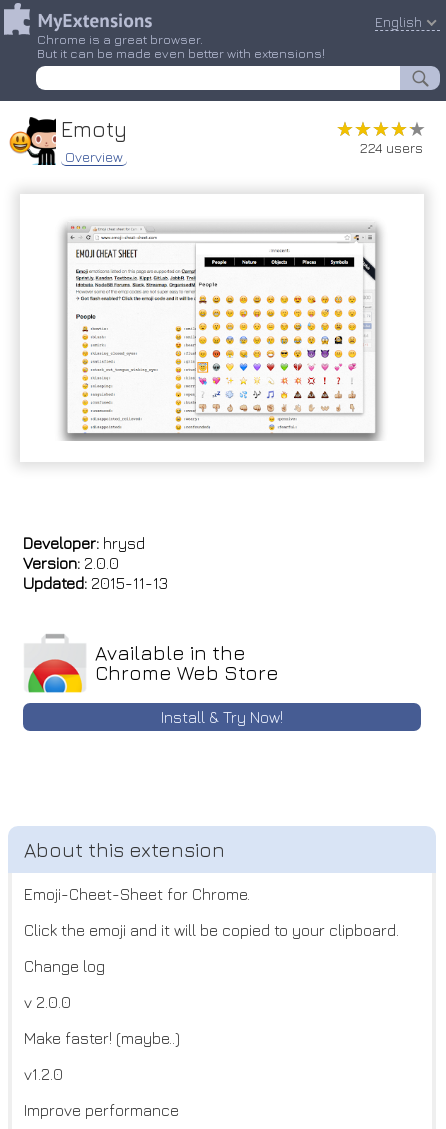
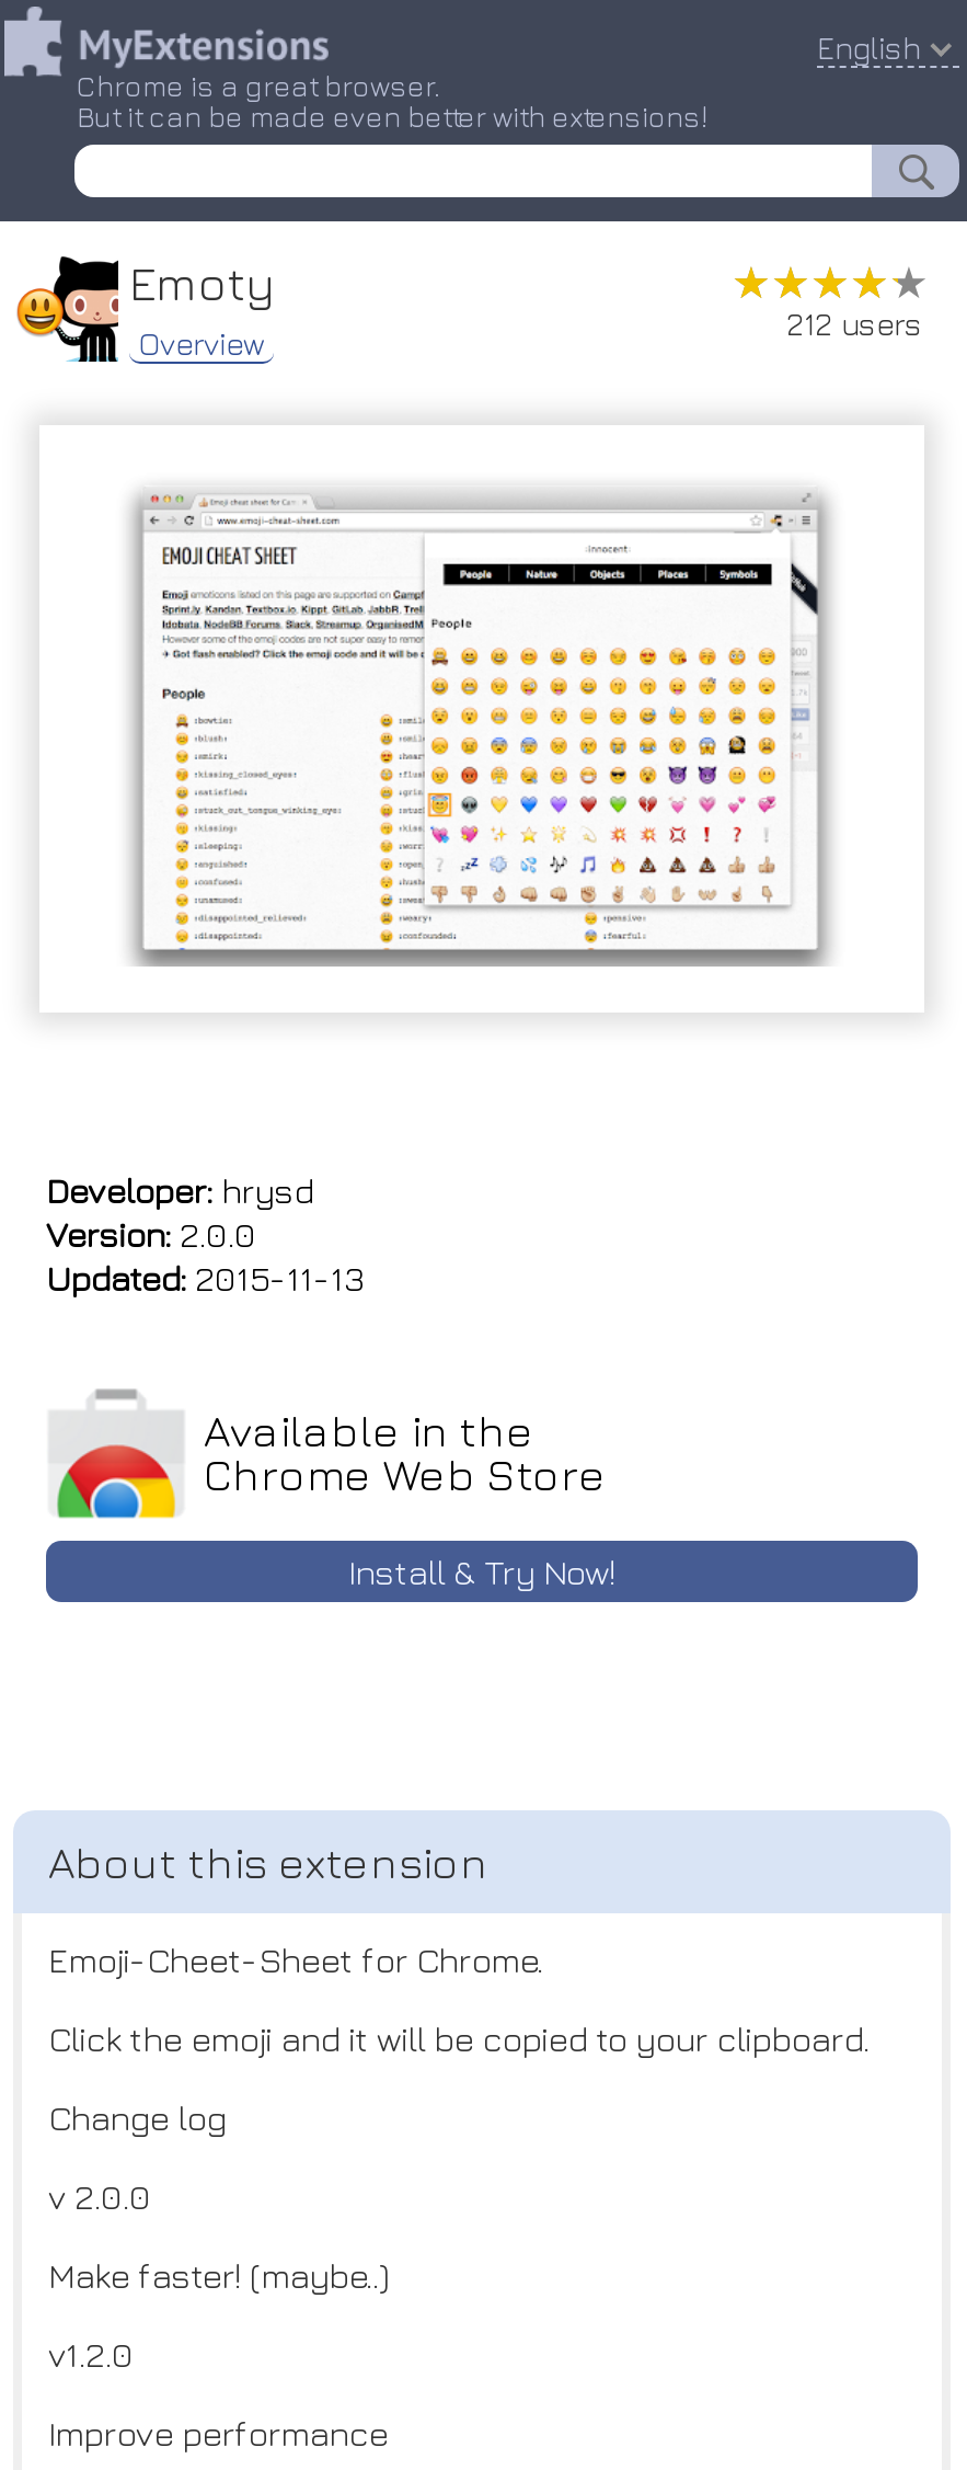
[360,139,423,156] 224 users -> [786,305,922,342] 212 users

